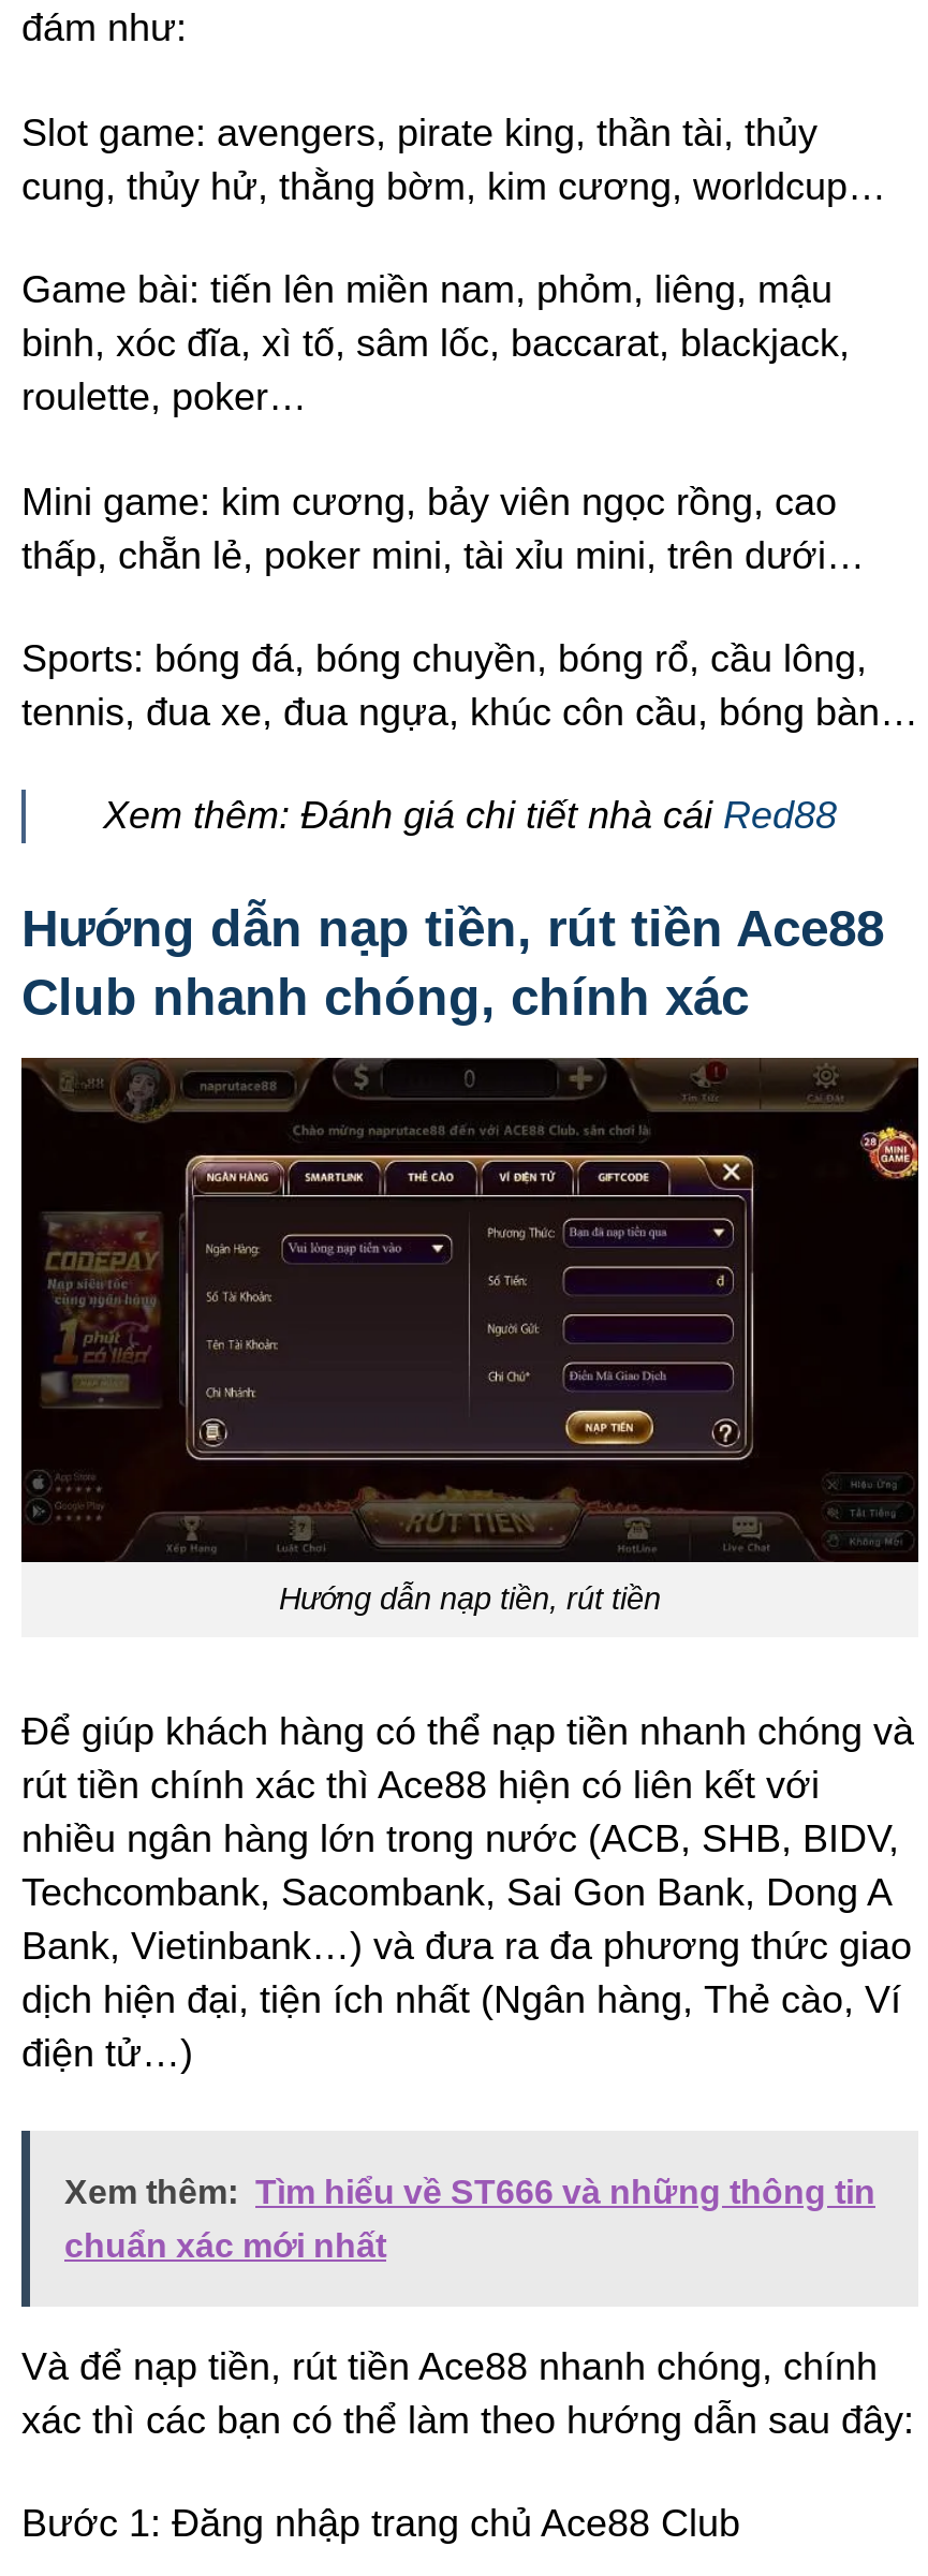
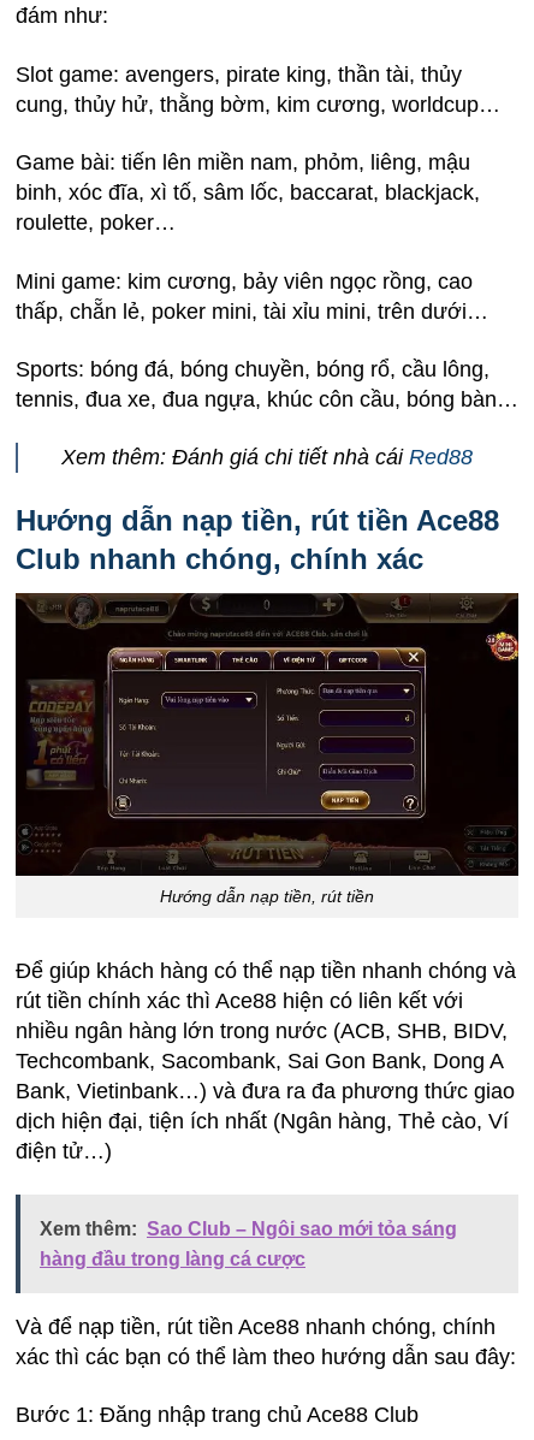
[64,2174,875,2210] Xem thêm: Tìm hiểu về ST666 và những thông tin -> [40,1219,457,1239] Xem thêm: Sao Club – Ngôi sao mới tỏa sáng
[64,2227,386,2264] chuẩn xác mới nhất -> [40,1249,305,1269] hàng đầu trong làng cá cược

